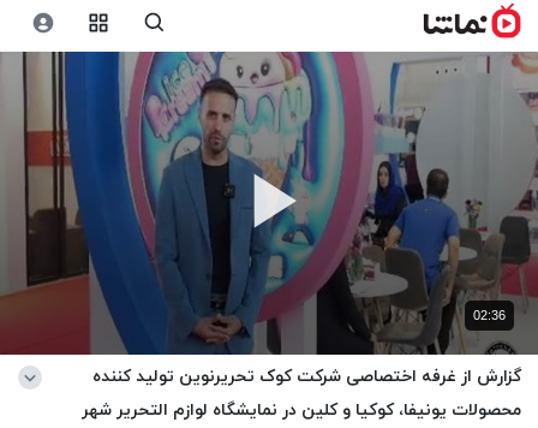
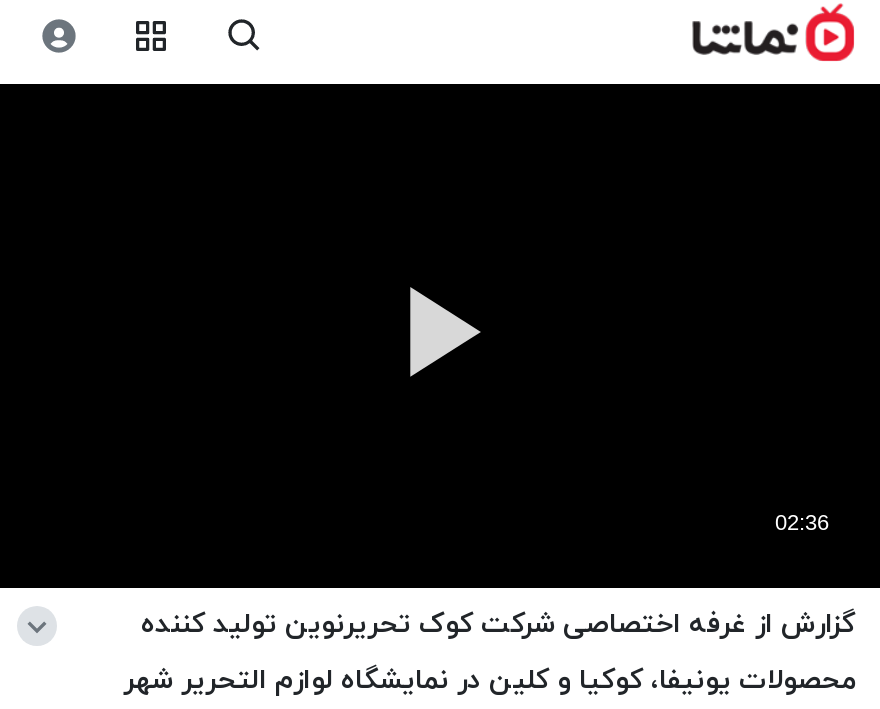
[4,50,534,355] [image] -> none

